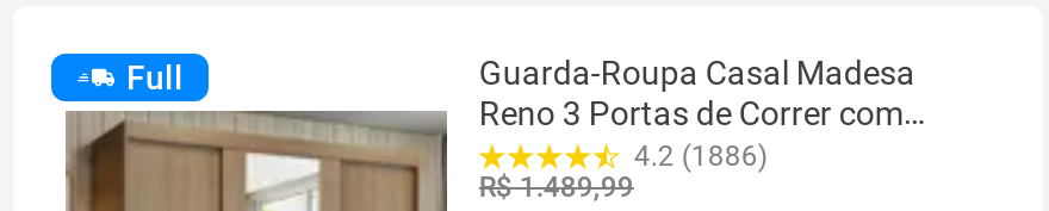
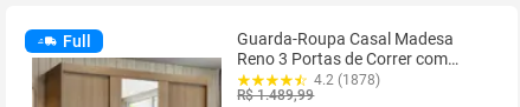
[634,139,767,172] 4.2 (1886) -> [314,71,381,88] 4.2 (1878)

